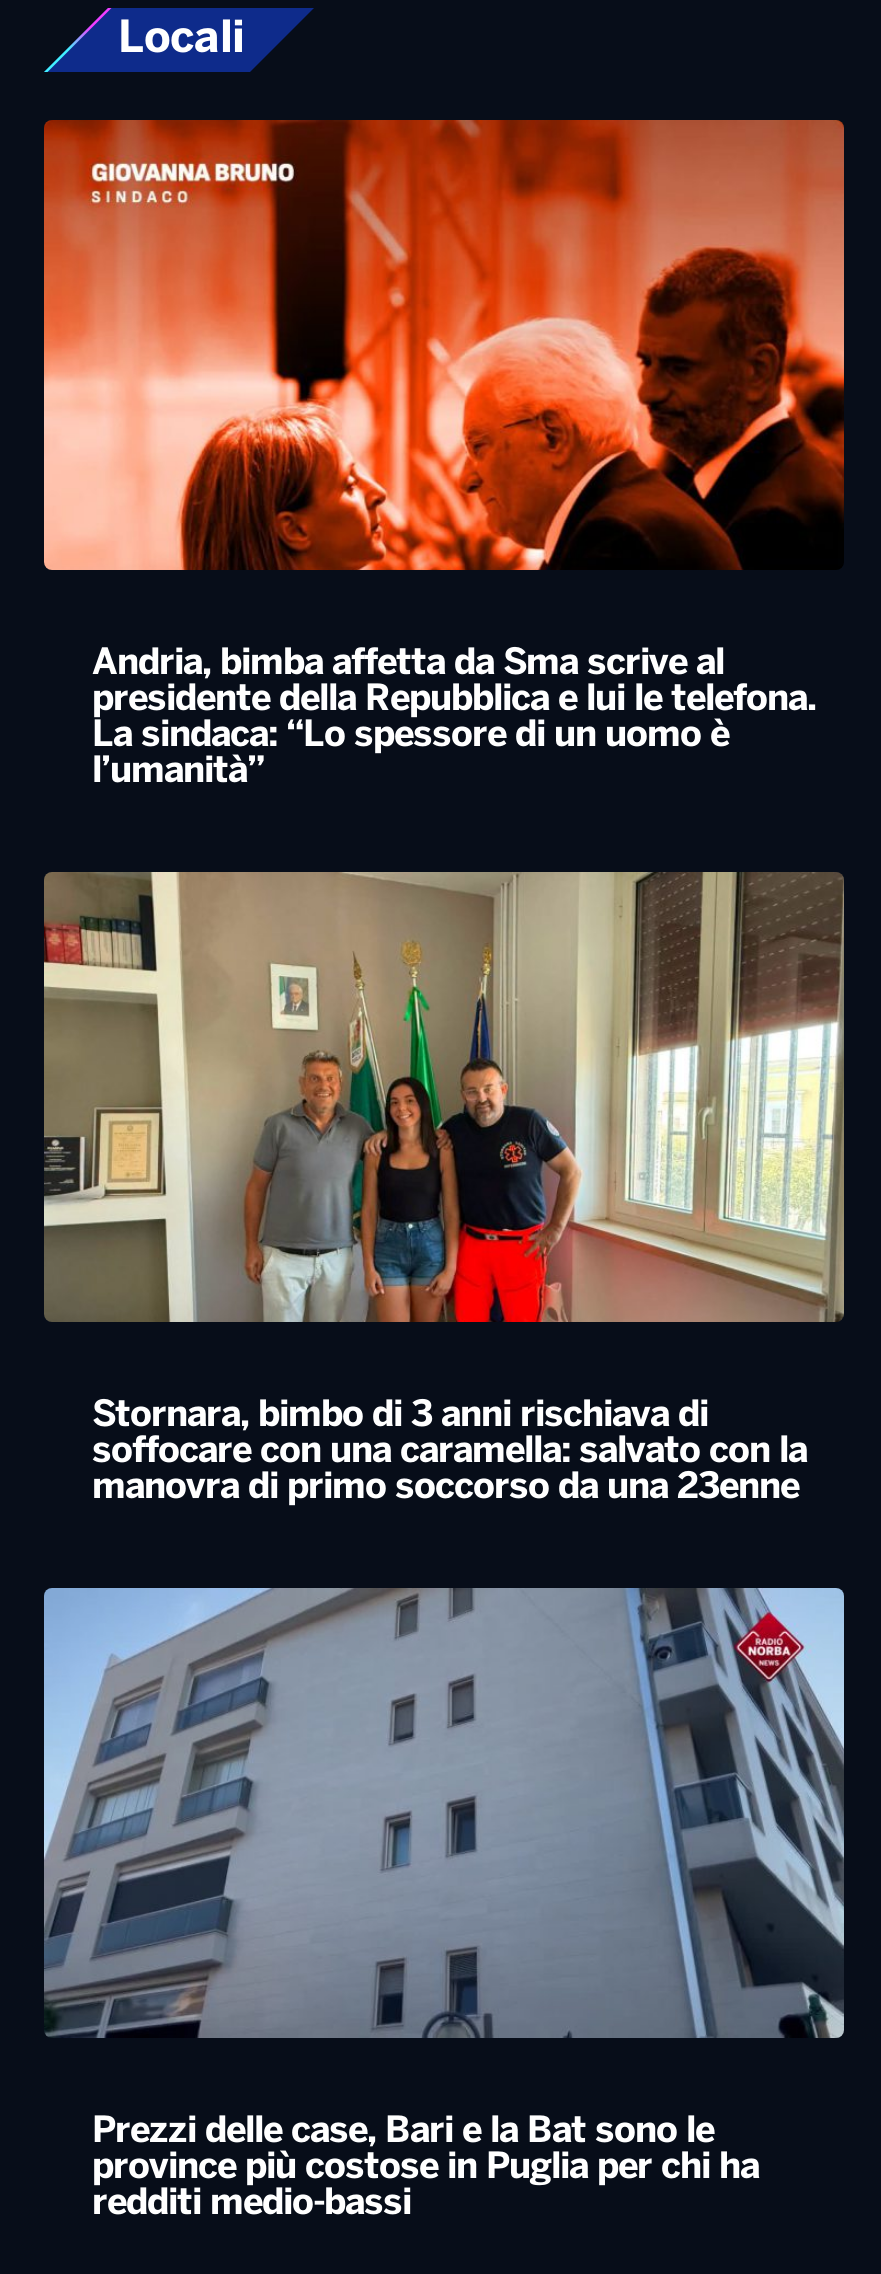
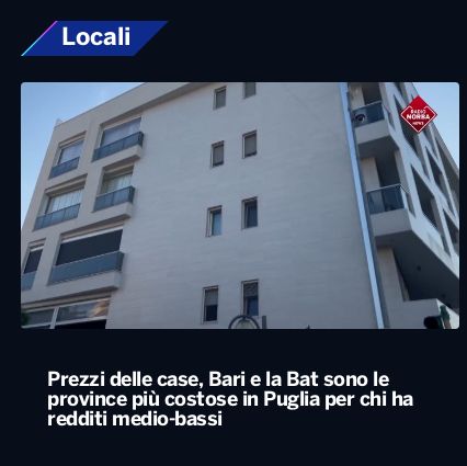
[42,118,846,790] [image] | Andria, bimba affetta da Sma scrive al | presidente della Repubblica e lui le telefona. | La sindaca: “Lo spessore di un uomo è | l’umanità” -> none
[42,870,846,1506] [image] | Stornara, bimbo di 3 anni rischiava di | soffocare con una caramella: salvato con la | manovra di primo soccorso da una 23enne -> none

